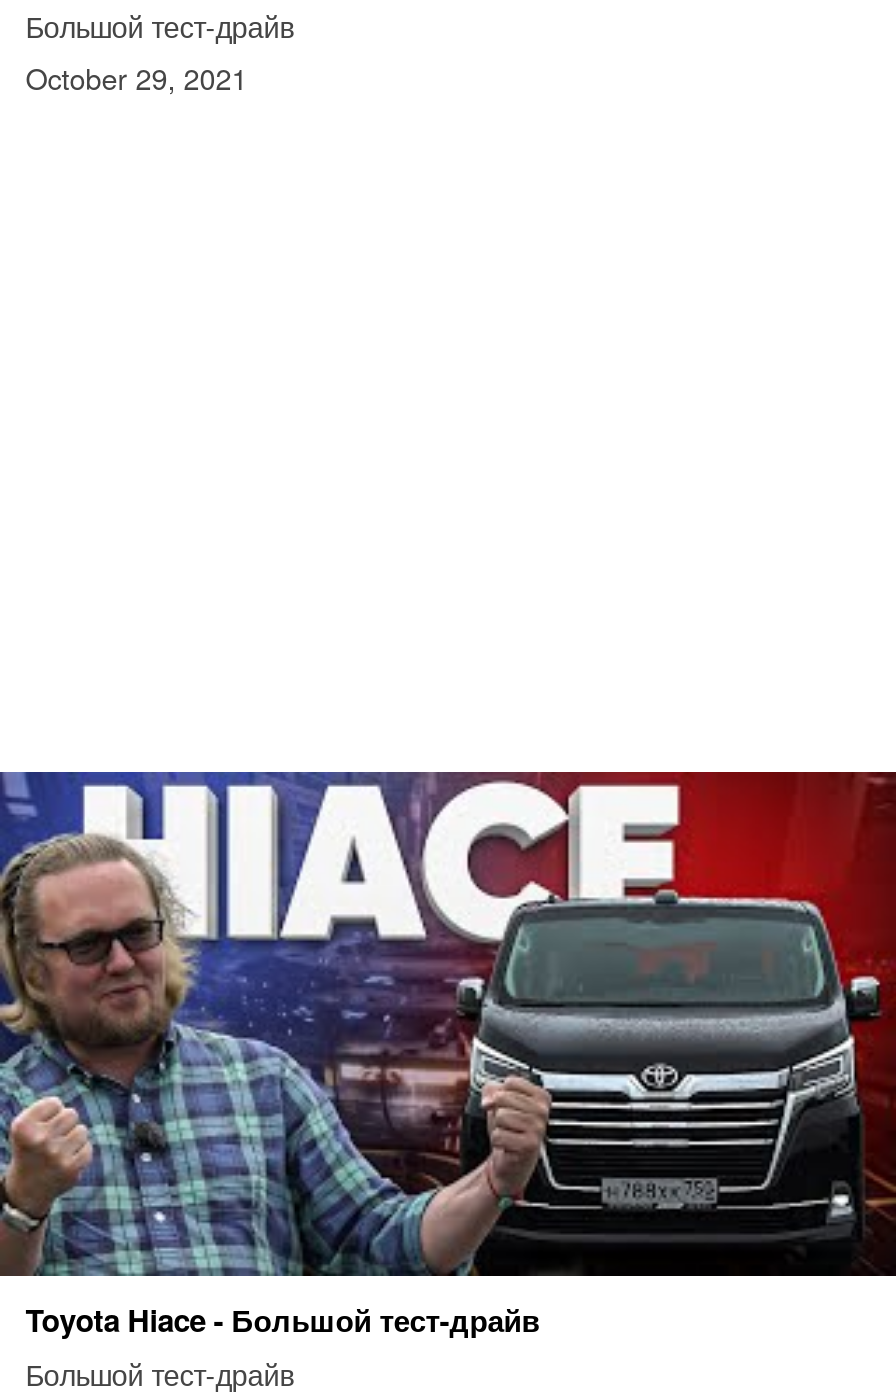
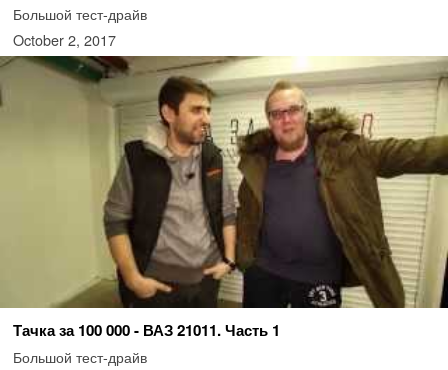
[26,57,248,99] October 29, 2021 -> [13,28,116,49] October 2, 2017
[6,770,890,1343] [image] | Toyota Hiace - Большой тест-драйв -> [3,55,445,341] [image] | Тачка за 100 000 - ВАЗ 21011. Часть 1

